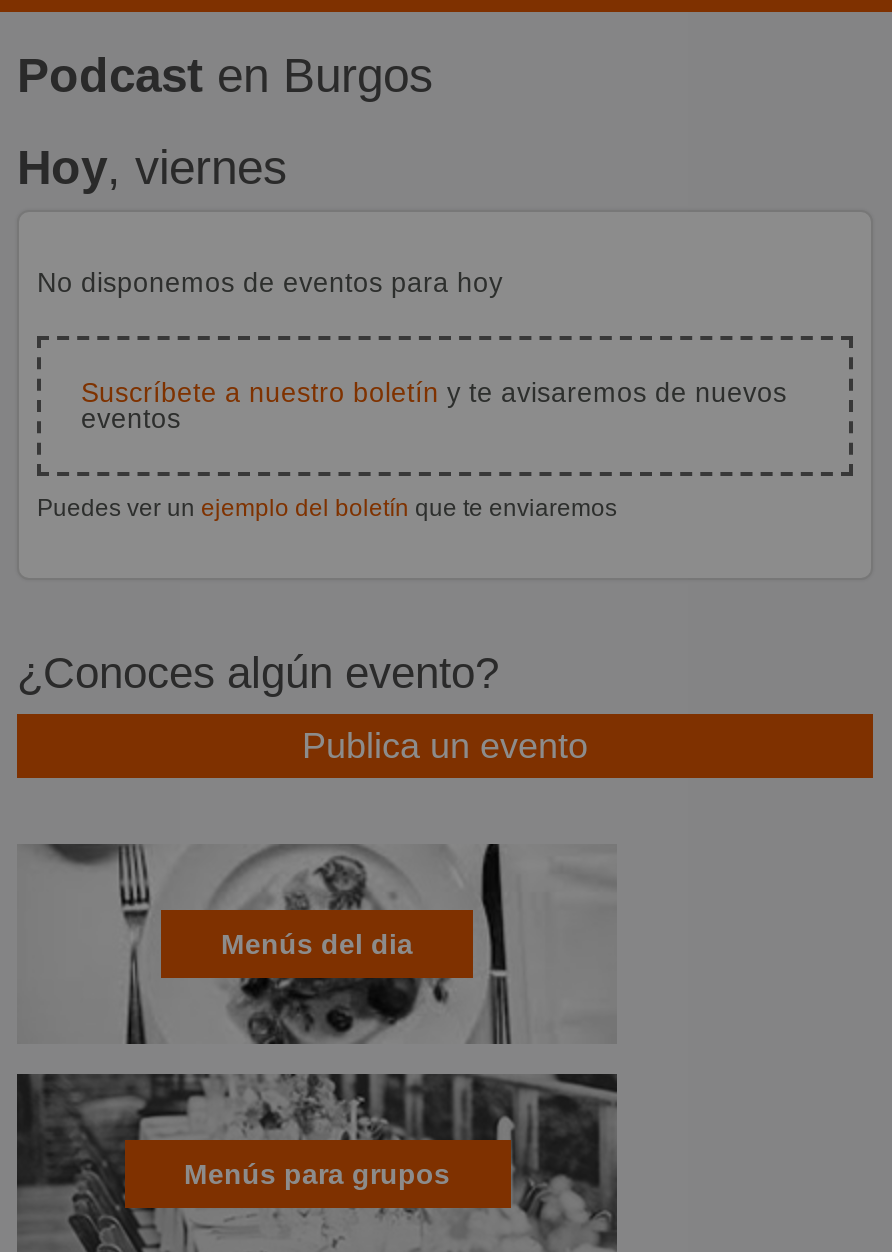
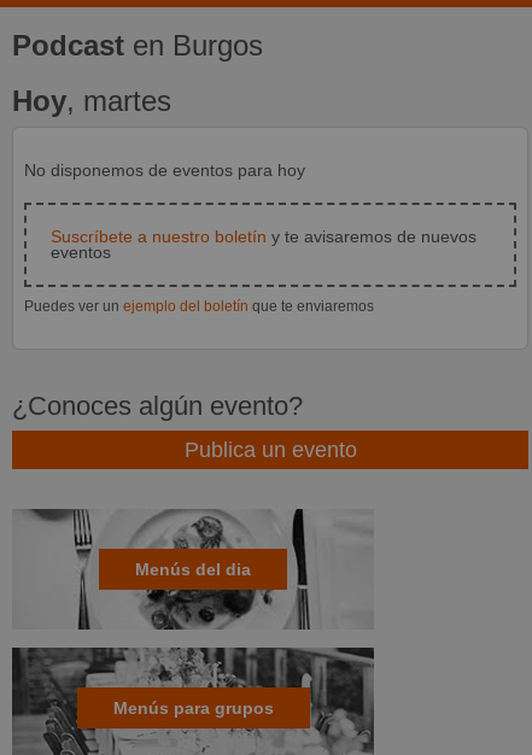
[17,140,287,194] Hoy, viernes -> [12,84,171,117] Hoy, martes

